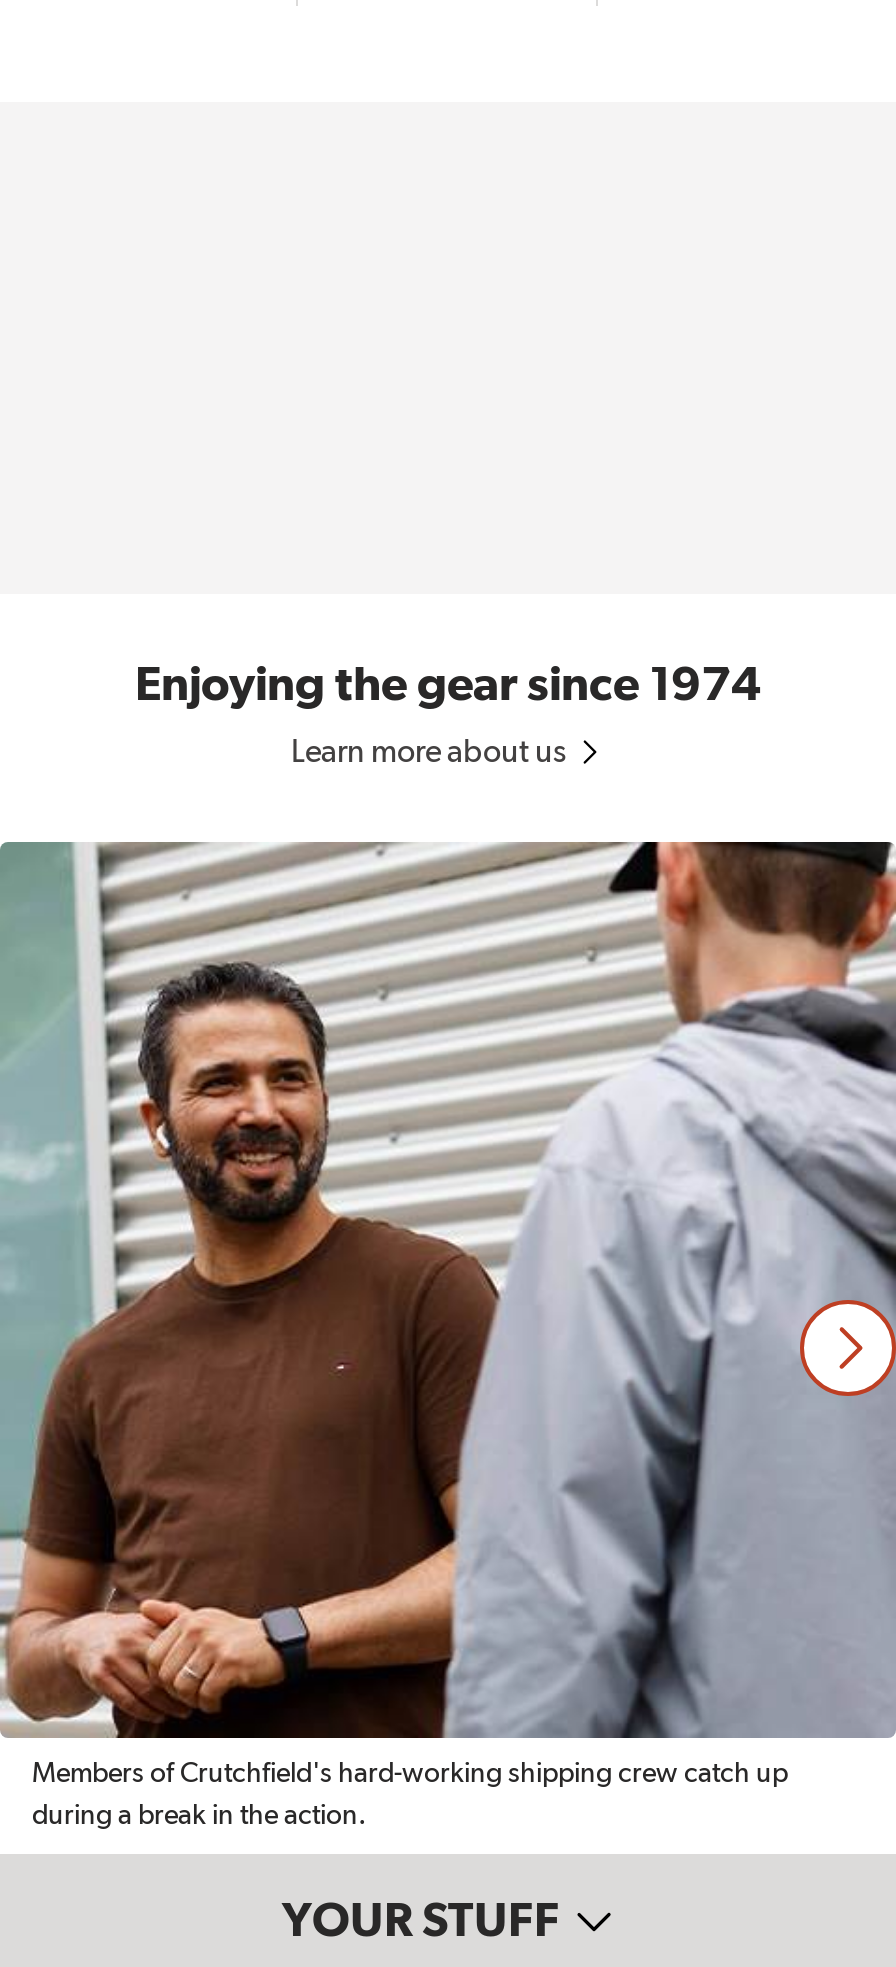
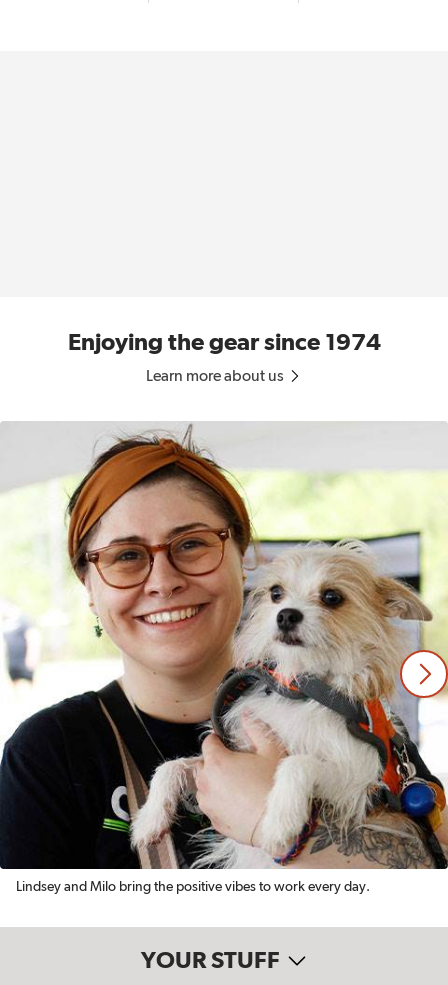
[6,840,890,1830] [image] | Members of Crutchfield's hard-working shipping crew catch up | during a break in the action. -> [3,421,445,894] [image] | Lindsey and Milo bring the positive vibes to work every day.

